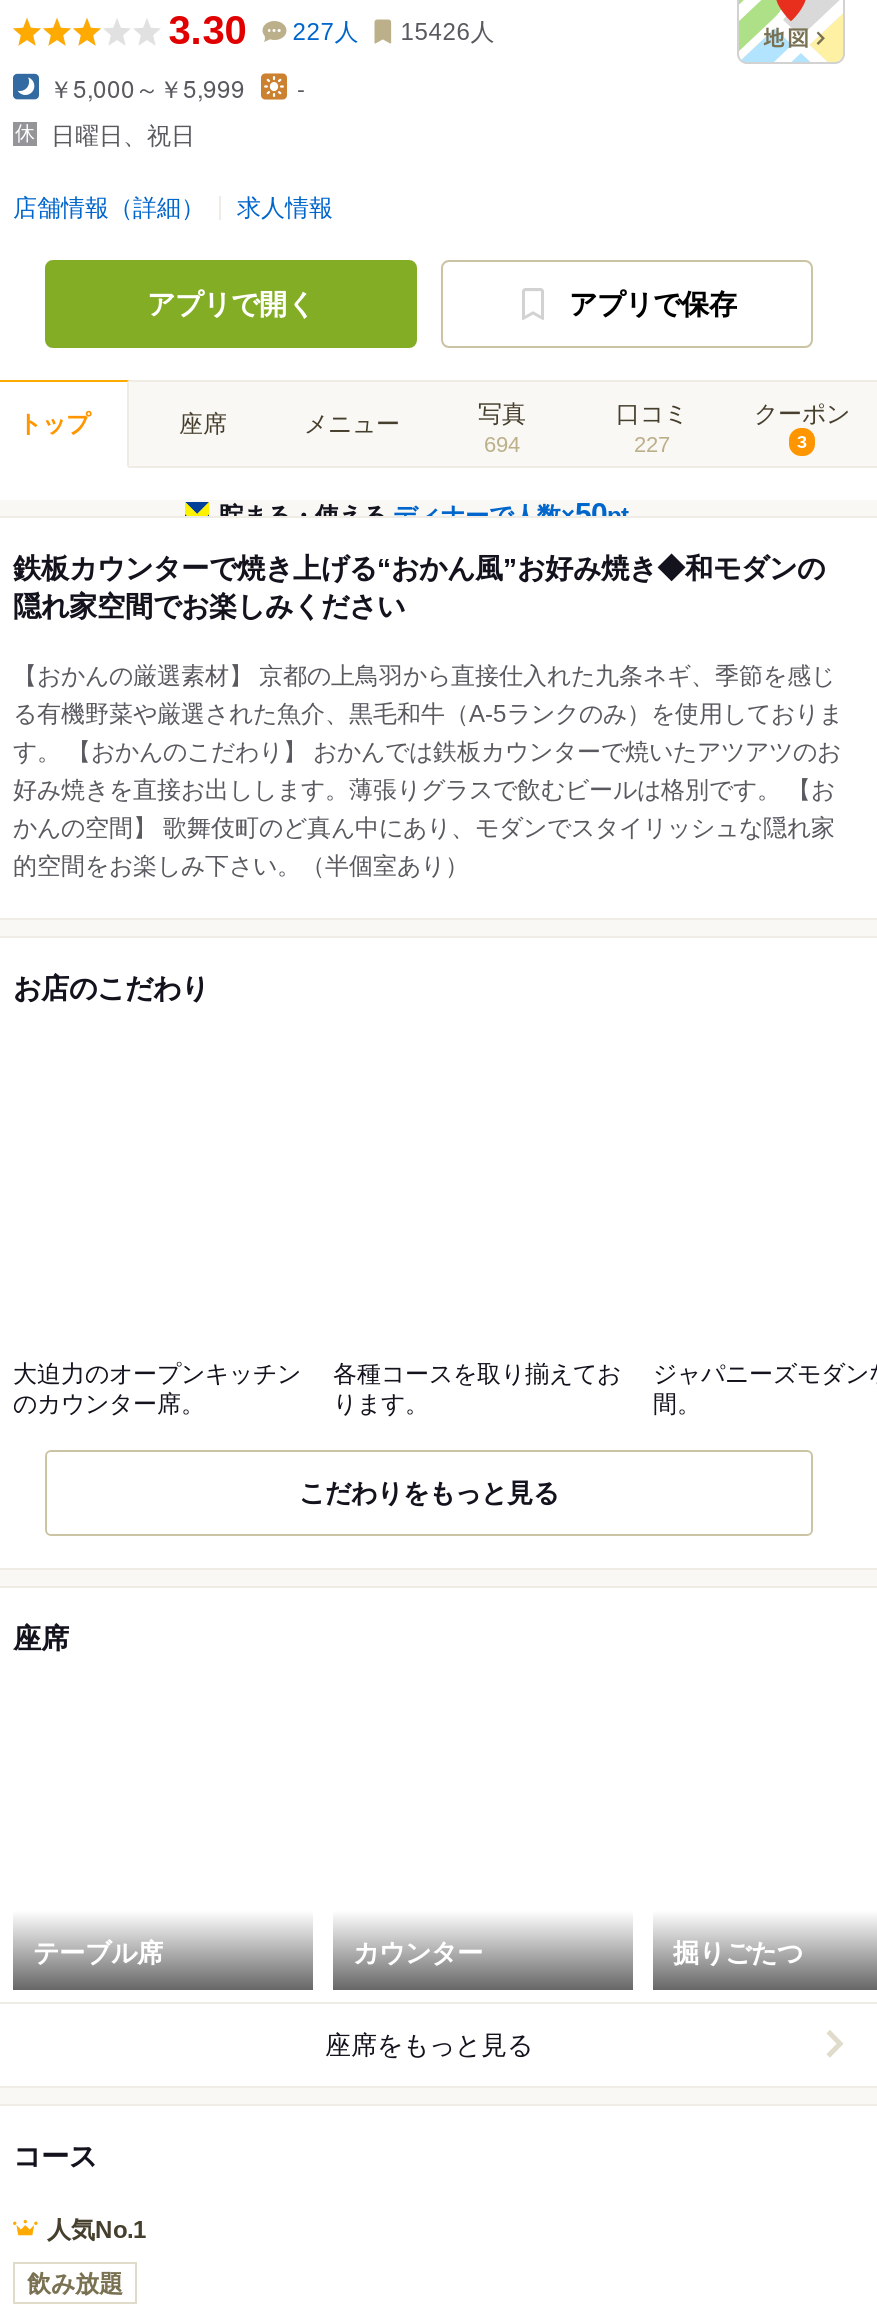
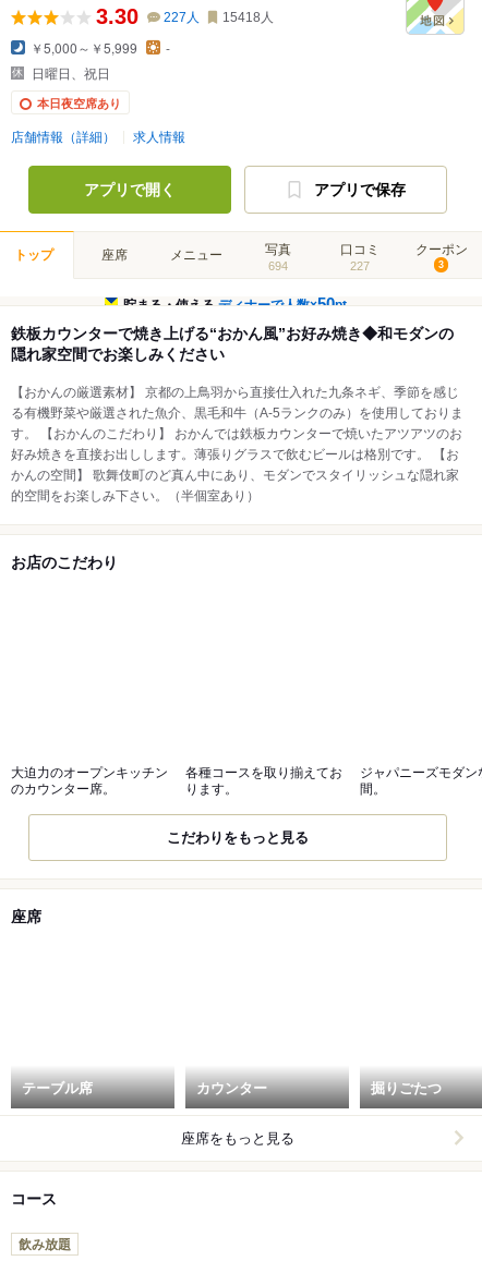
[169,8,495,52] 3.30 227人 15426人 -> [96,4,273,28] 3.30 227人 15418人
none -> [37,97,121,110] 本日夜空席あり
moved [13,194,850,2172] -> [11,130,467,1207]: 店舗情報（詳細） | 求人情報 | アプリで開く | ... | 座席をもっと見る | コース
[47,2216,147,2244] 人気No.1 -> none

